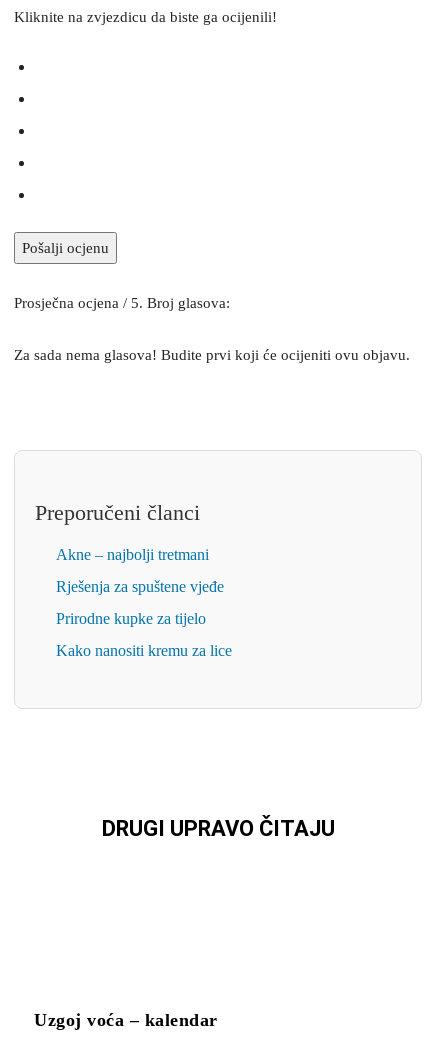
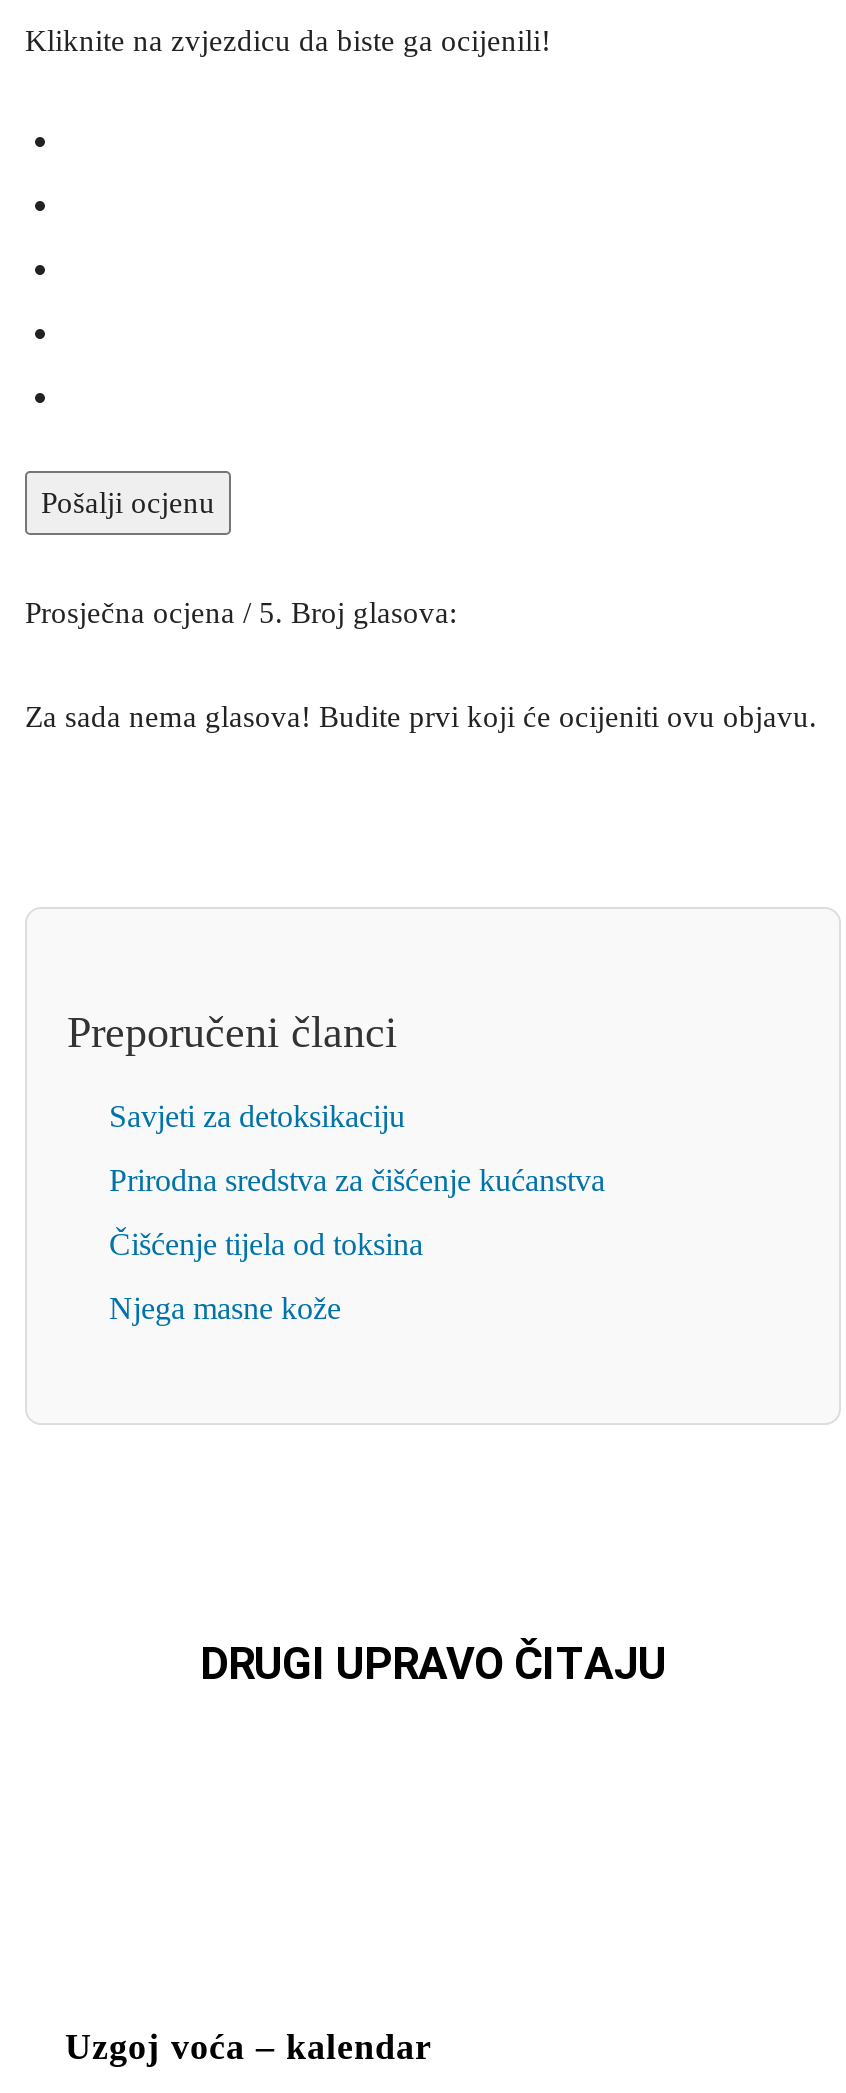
[56,546,209,563] Akne – najbolji tretmani -> [109,1099,405,1133] Savjeti za detoksikaciju
[56,578,224,595] Rješenja za spuštene vjeđe -> [109,1163,605,1197] Prirodna sredstva za čišćenje kućanstva
[56,610,206,627] Prirodne kupke za tijelo -> [109,1227,423,1261] Čišćenje tijela od toksina
[56,642,232,659] Kako nanositi kremu za lice -> [109,1291,341,1325] Njega masne kože

